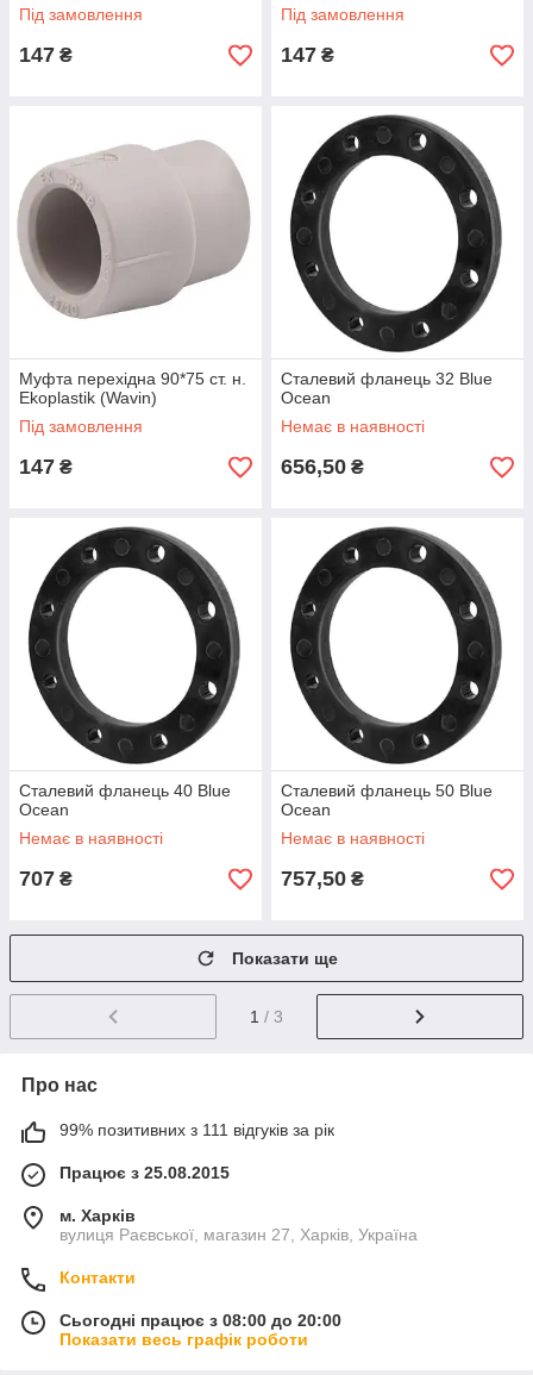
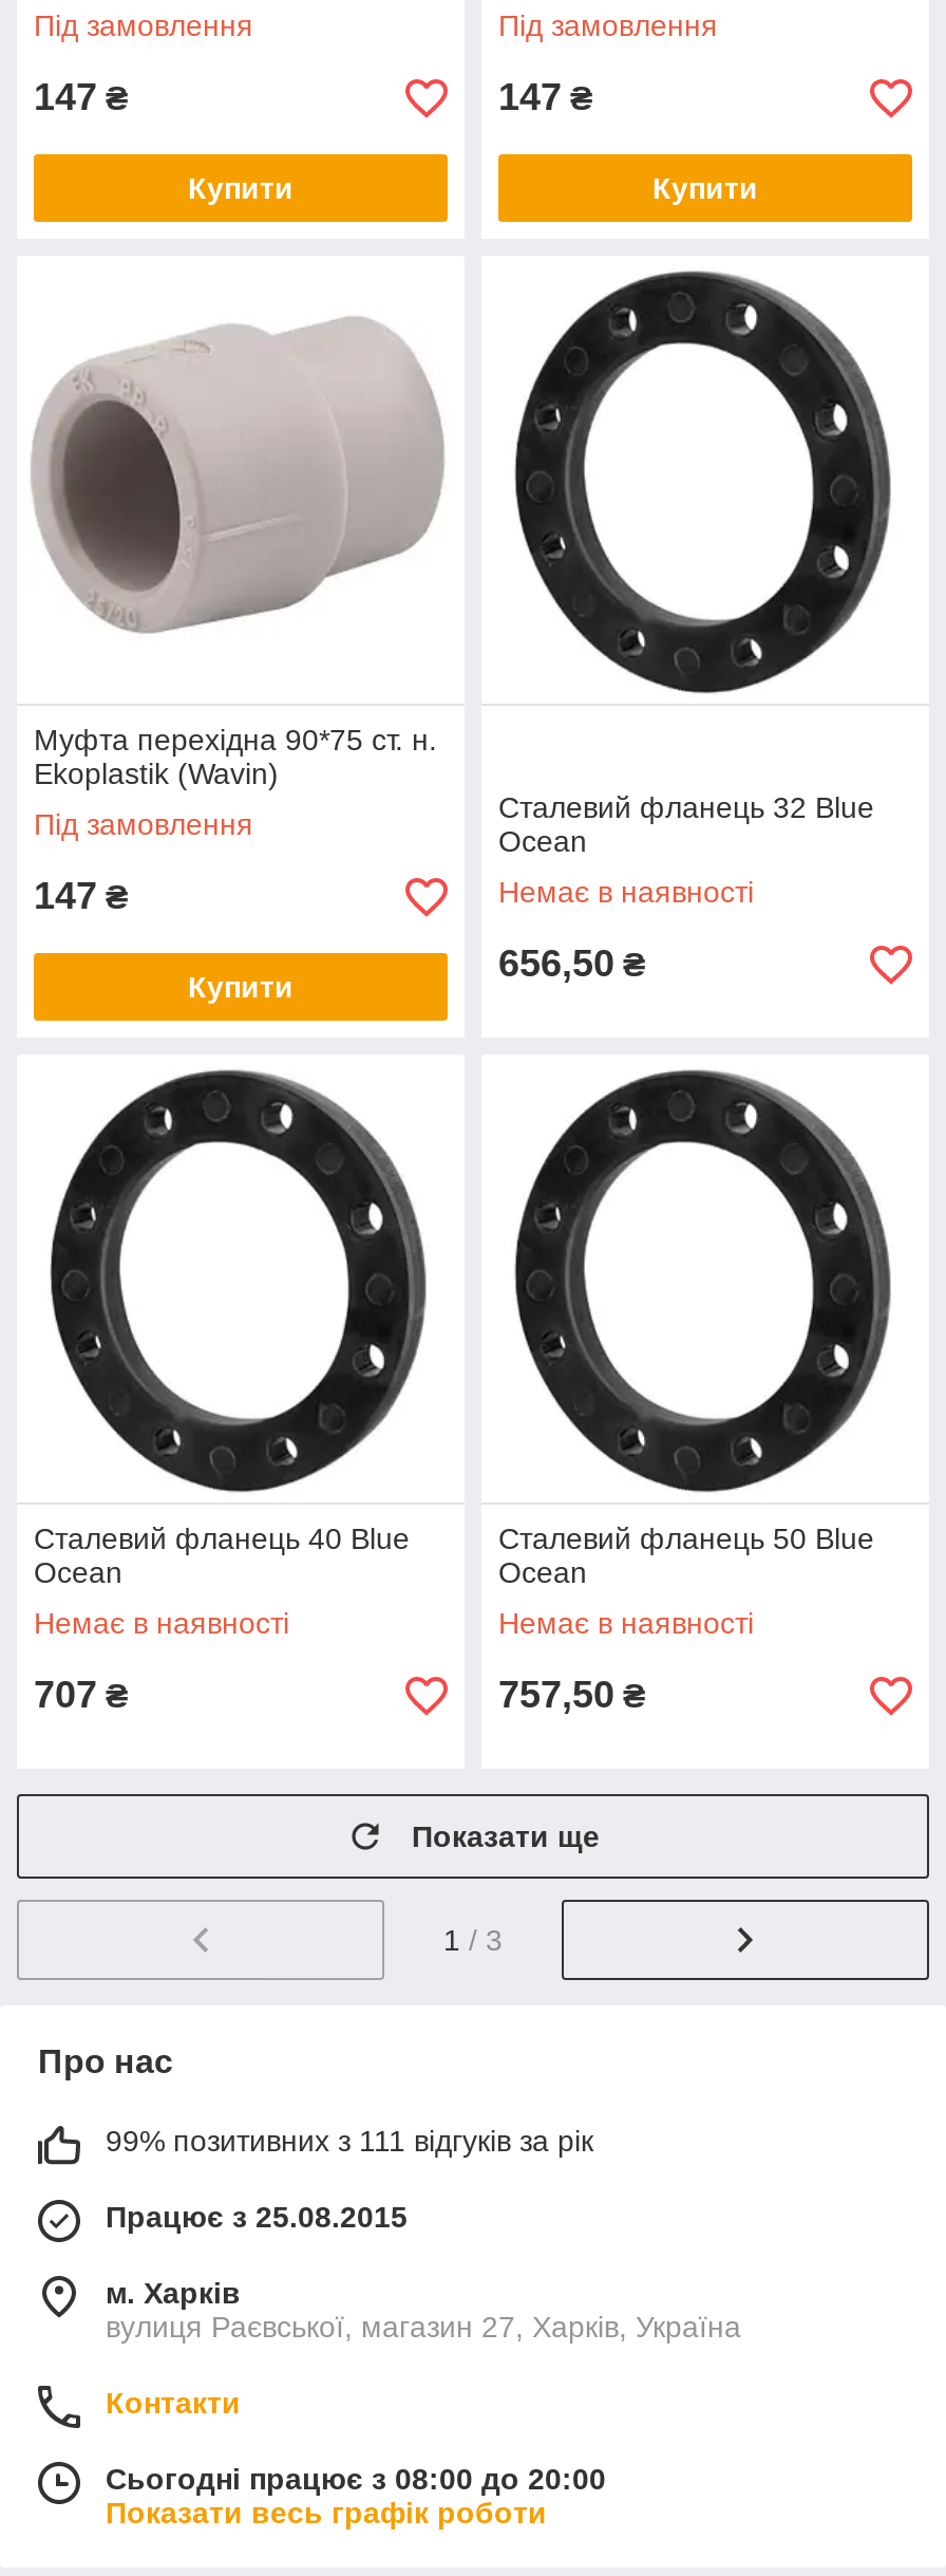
none -> [188,171,294,205] Купити
none -> [652,171,758,205] Купити
none -> [188,970,294,1004] Купити

